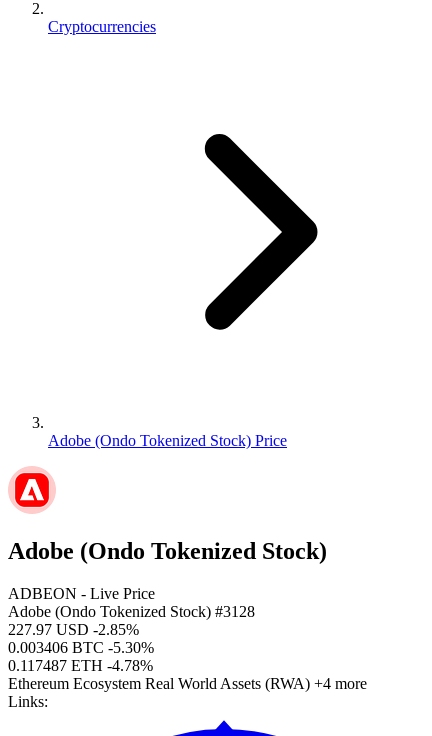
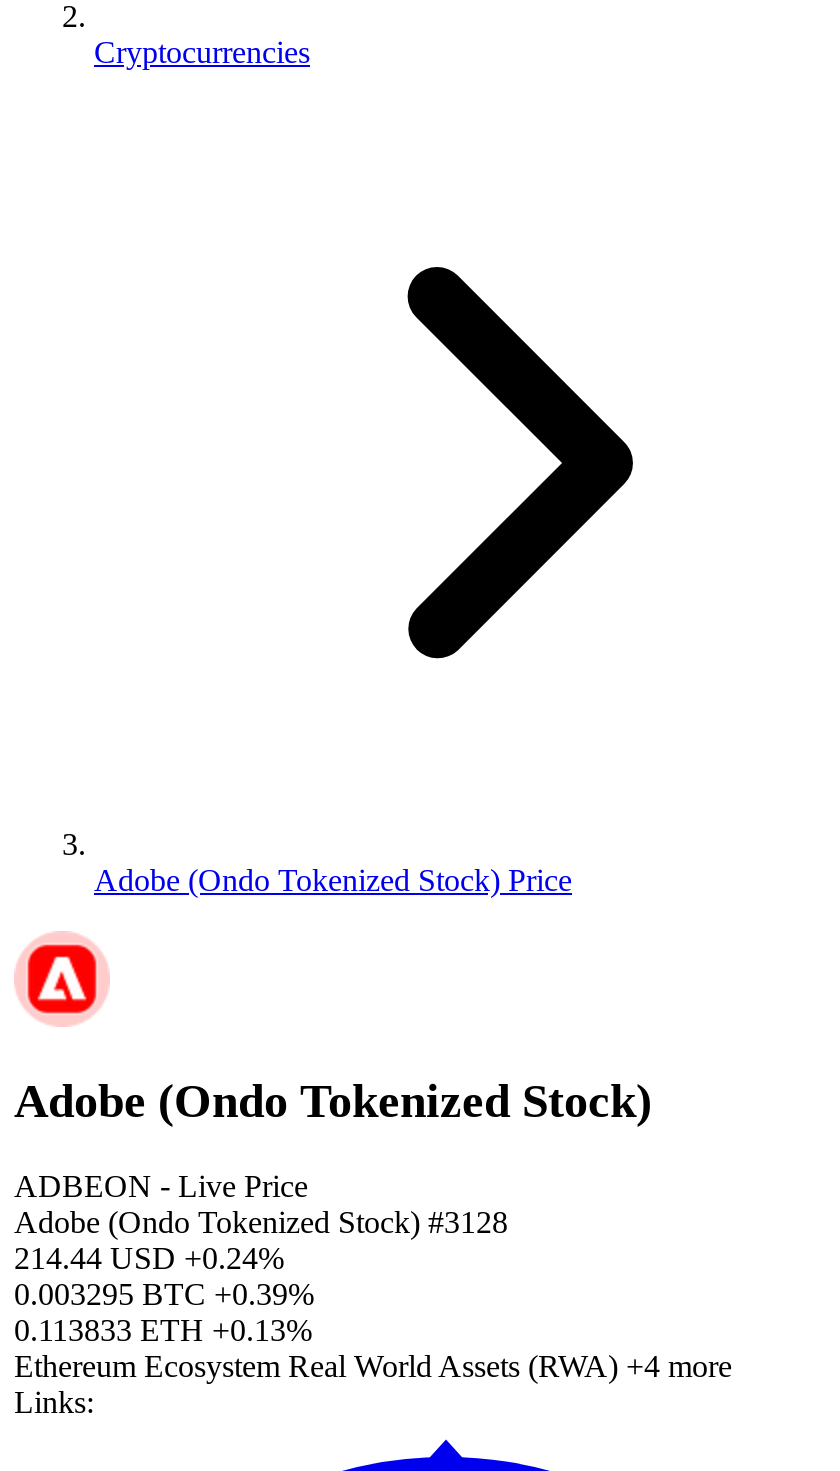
[8,621,139,638] 227.97 USD -2.85% -> [14,1241,284,1275] 214.44 USD +0.24%
[8,639,154,656] 0.003406 BTC -5.30% -> [14,1277,314,1311] 0.003295 BTC +0.39%
[8,657,153,674] 0.117487 ETH -4.78% -> [14,1313,312,1347] 0.113833 ETH +0.13%

